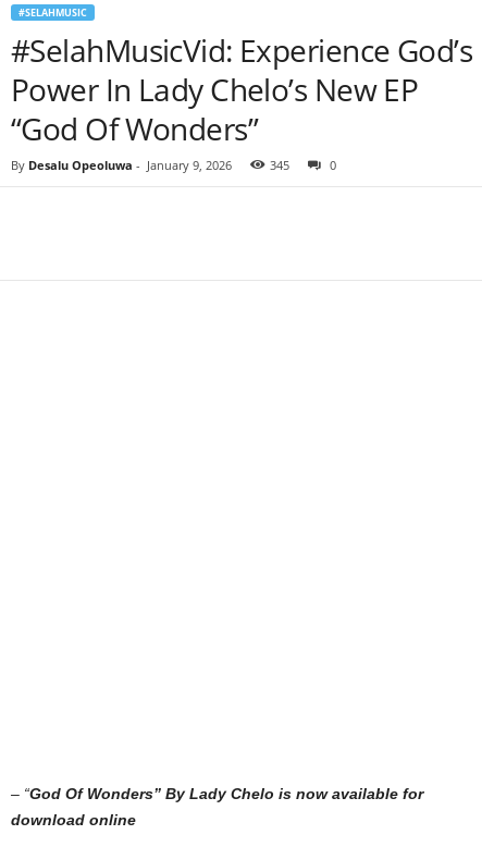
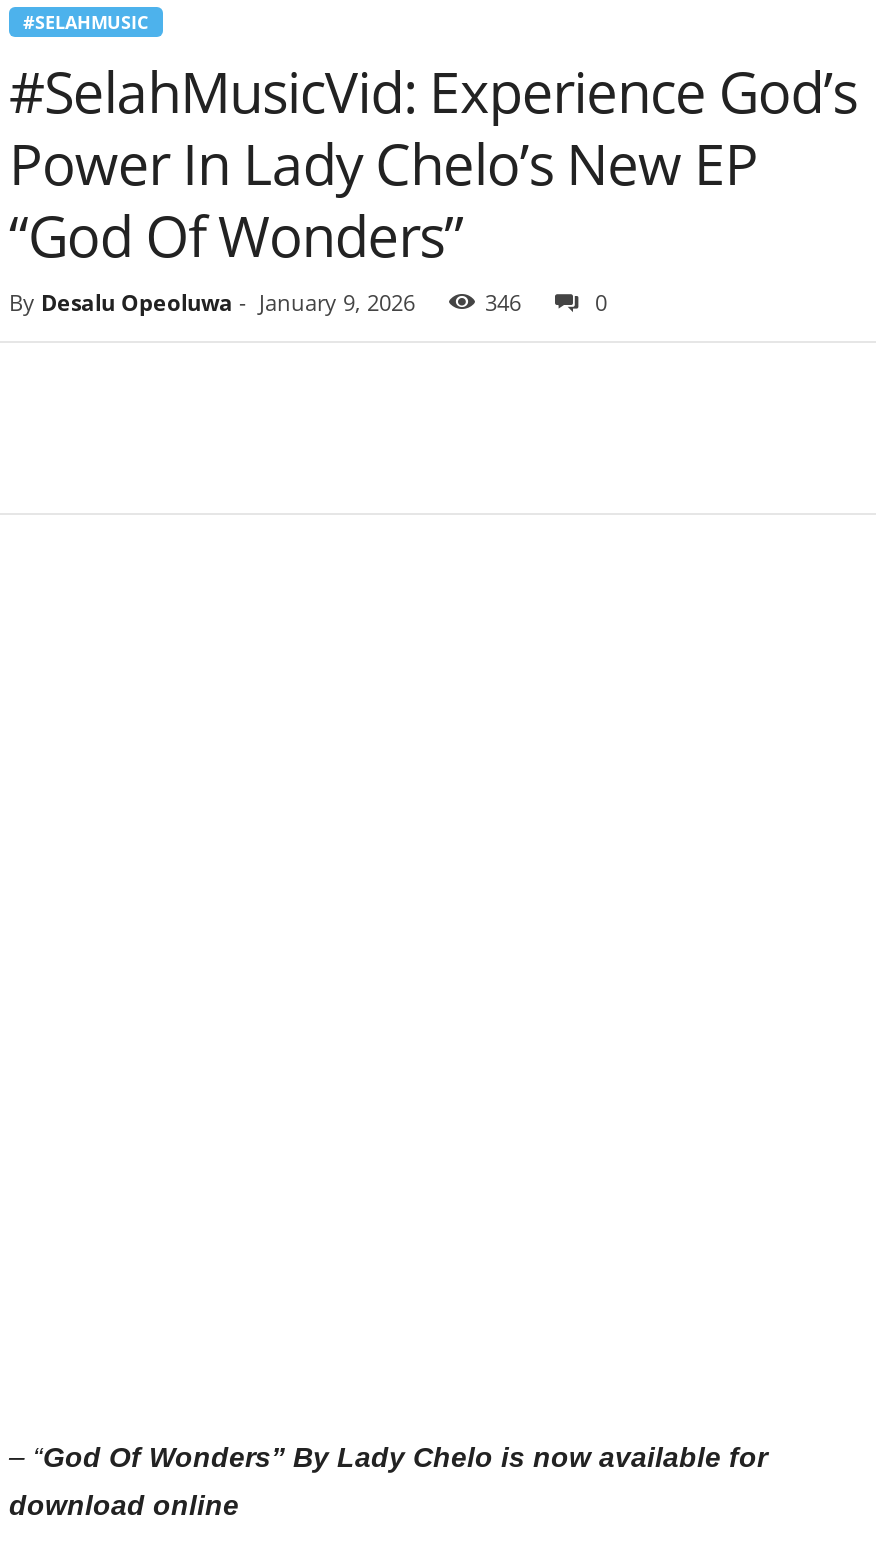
[270,157,289,173] 345 -> [485,287,521,317] 346

